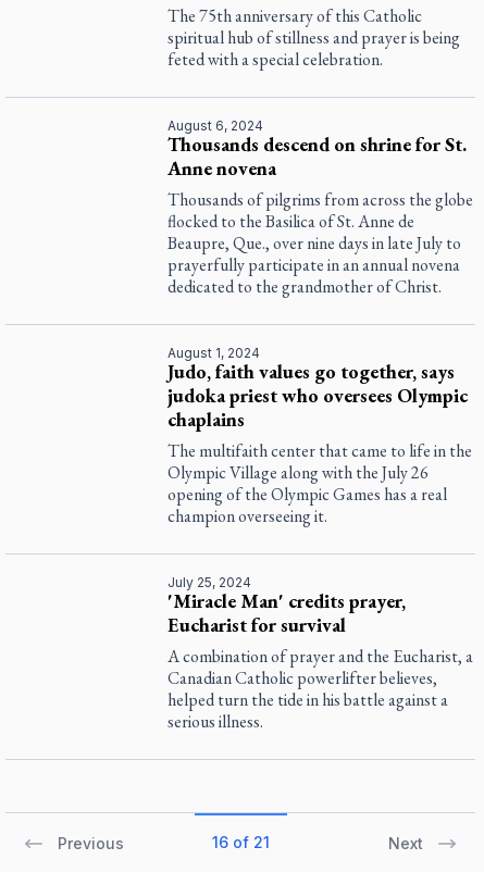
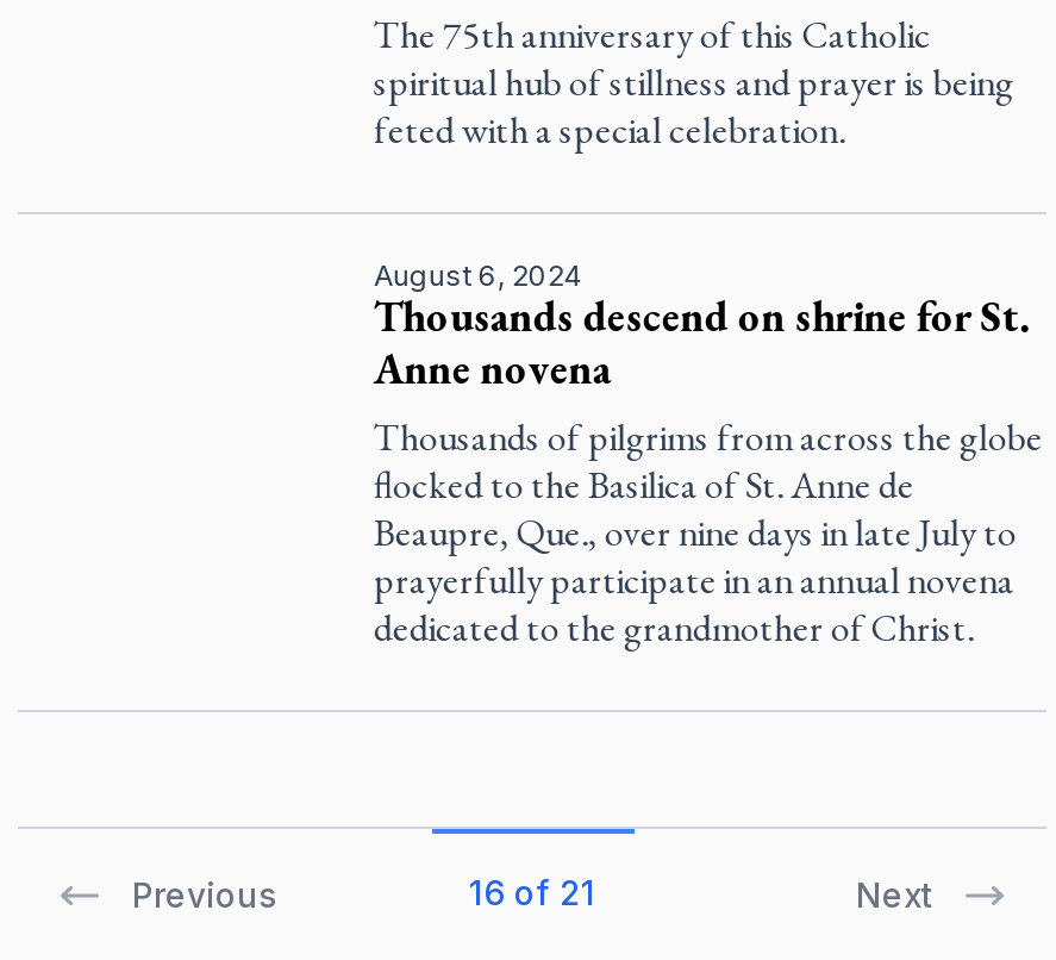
[168,345,473,733] August 1, 2024 | Judo, faith values go together, says | judoka priest who oversees Olympic | chaplains | The multifaith center that came to life in the | Olympic Village along with the July 26 | opening of the Olympic Games has a real | champion overseeing it. | July 25, 2024 | 'Miracle Man' credits prayer, | Eucharist for survival | A combination of prayer and the Eucharist, a | Canadian Catholic powerlifter believes, | helped turn the tide in his battle against a | serious illness. -> none

